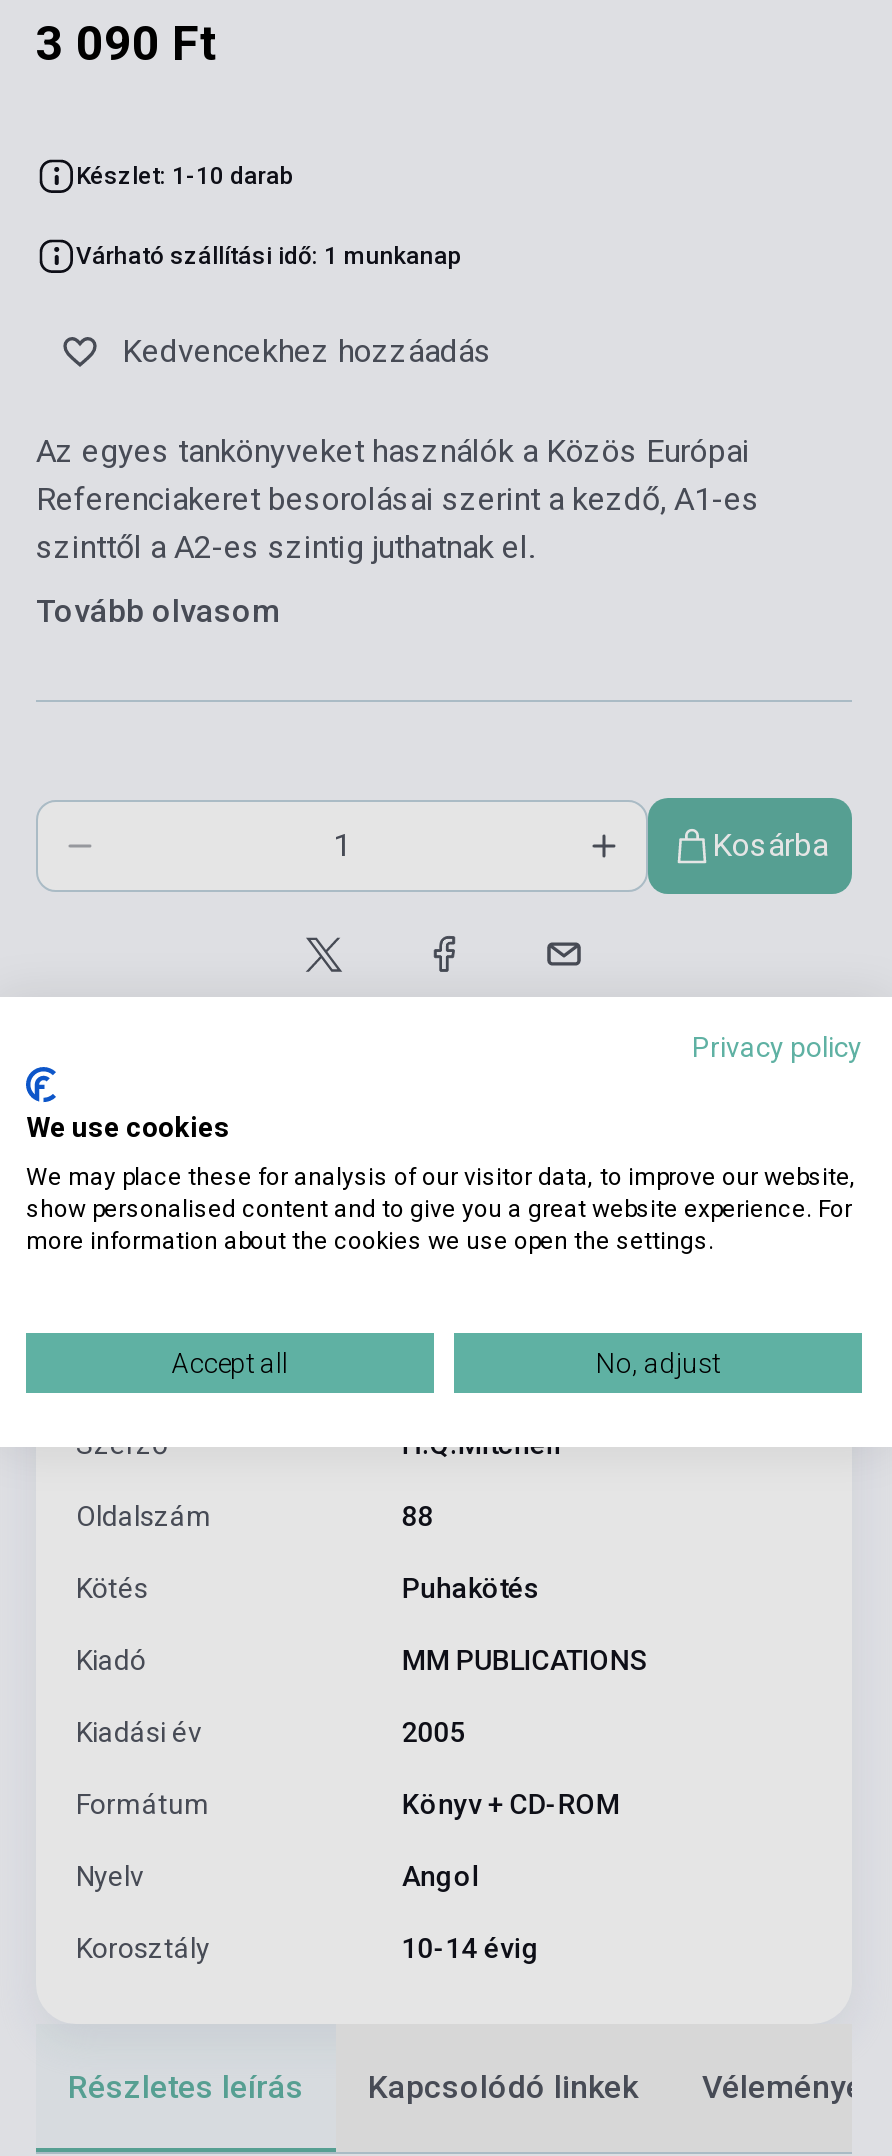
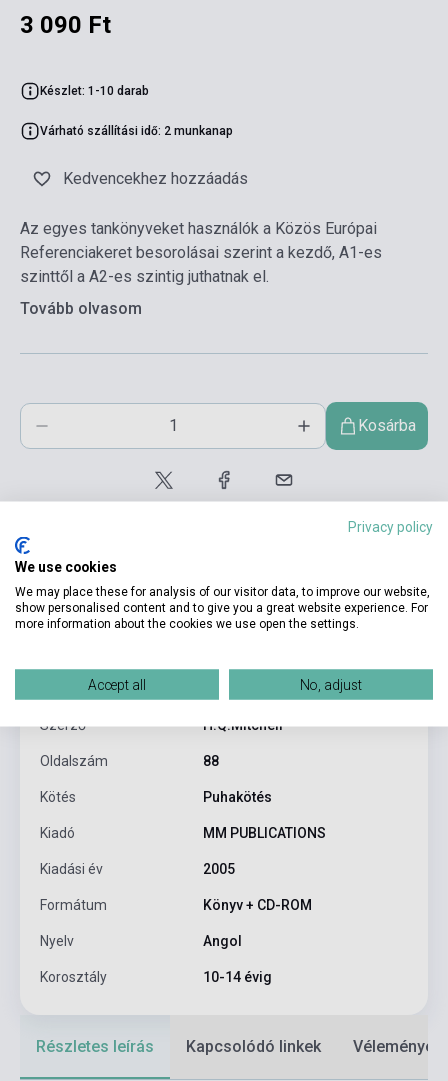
[76,243,462,271] Várható szállítási idő: 1 munkanap -> [40,124,233,138] Várható szállítási idő: 2 munkanap

